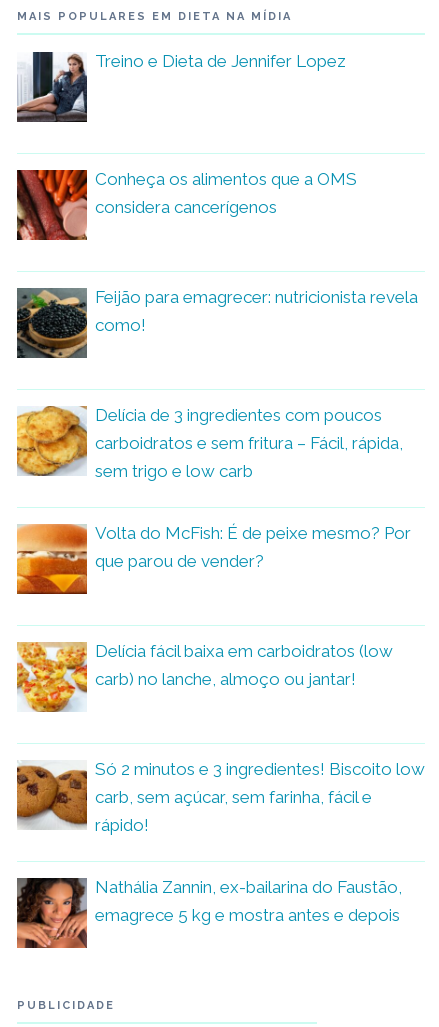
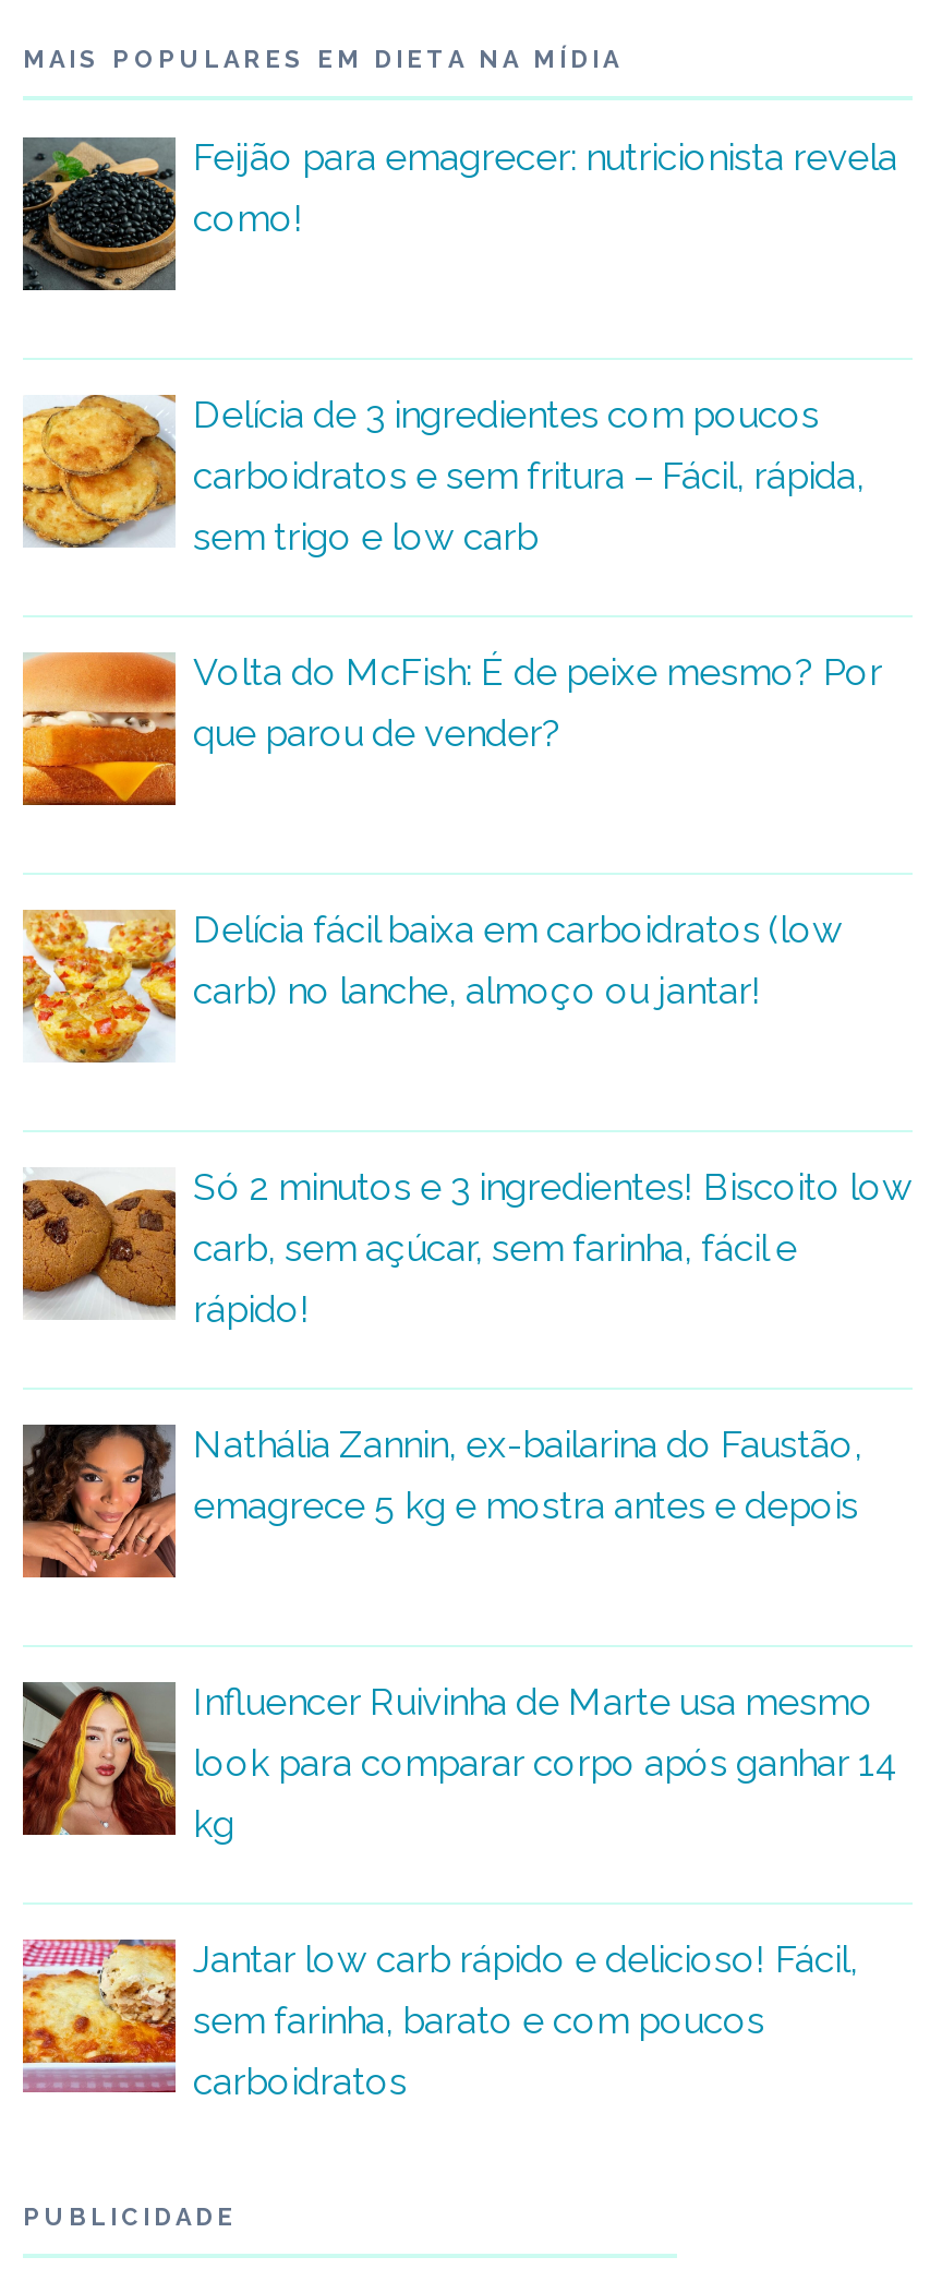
[16,51,346,123] [image] | Treino e Dieta de Jennifer Lopez -> none
[16,169,357,241] [image] | Conheça os alimentos que a OMS | considera cancerígenos -> none
moved [15,287,425,925] -> [19,135,913,1527]: [image] | Feijão para emagrecer: nutricionista revela | como! | ... | Nathália Zannin, ex-bailarina do Faustão, | emagrece 5 kg e mostra antes e depois
none -> [21,1680,897,2103] [image] | Influencer Ruivinha de Marte usa mesmo | look para comparar corpo após ganhar 14 | kg | Jantar low carb rápido e delicioso! Fácil, | sem farinha, barato e com poucos | carboidratos
none -> [21,1937,162,2094] [image]

